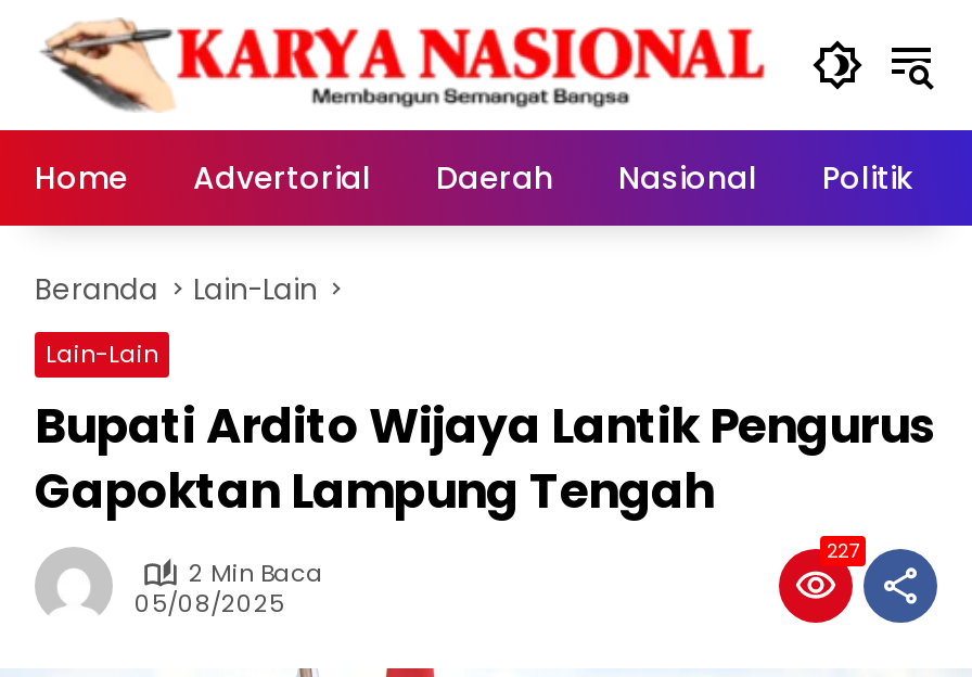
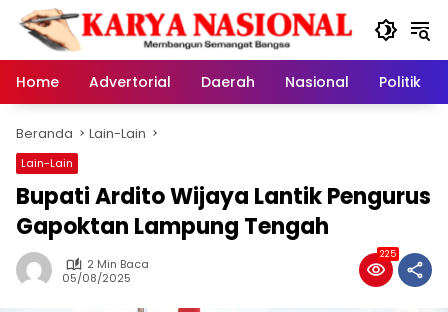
[827,538,859,564] 227 -> [380,248,396,260] 225

